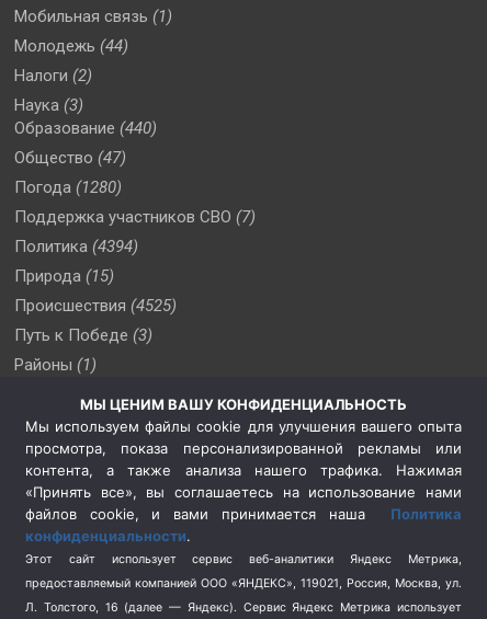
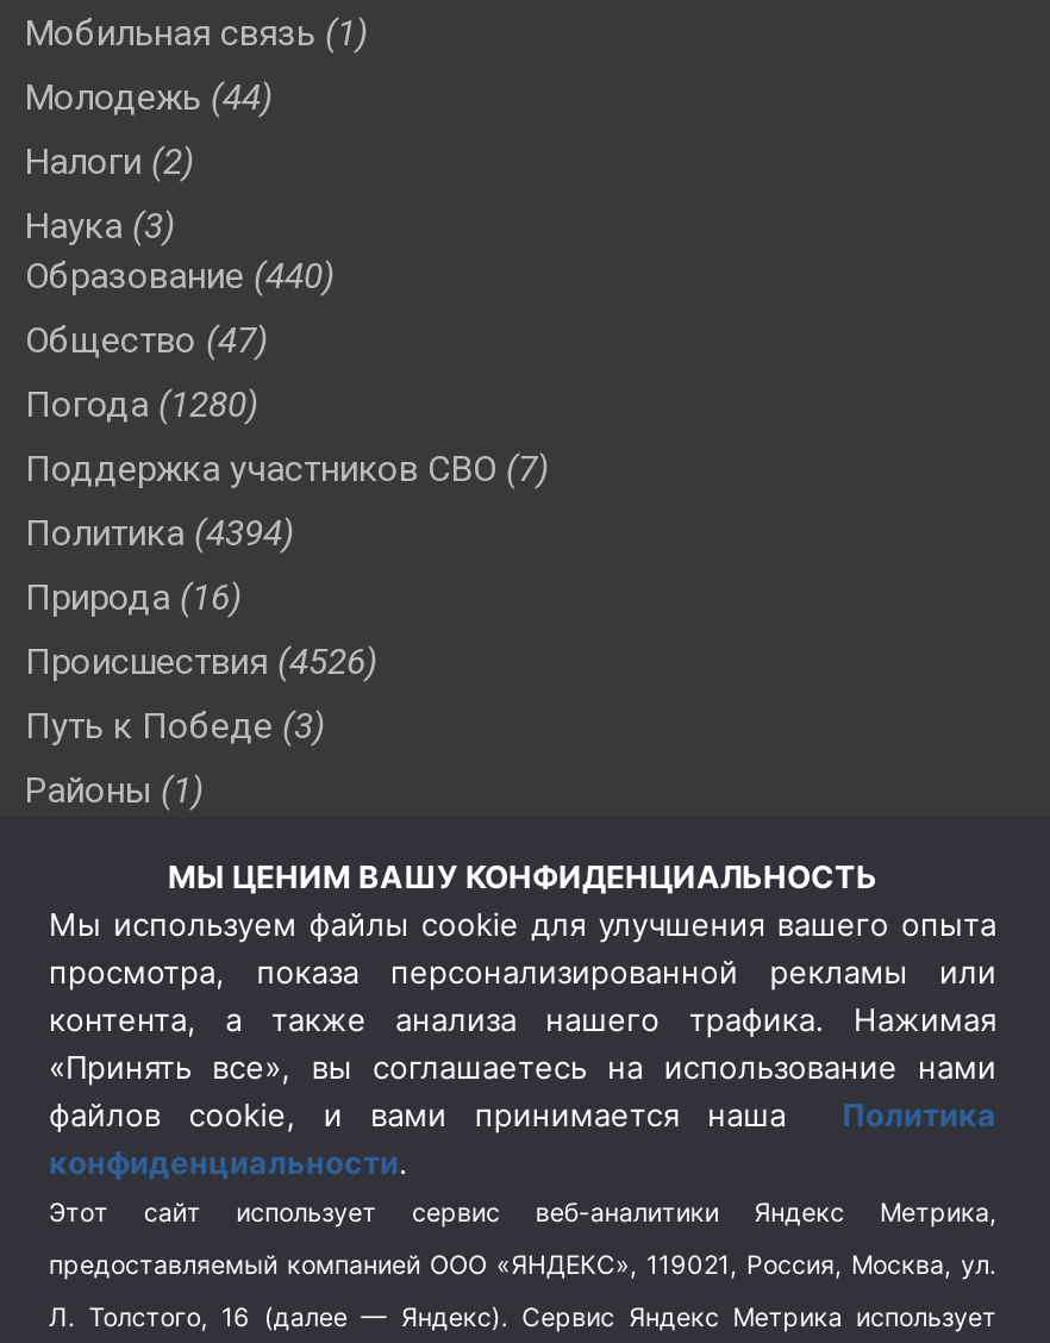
[14,267,114,286] Природа (15) -> [25,577,242,620] Природа (16)
[14,296,177,316] Происшествия (4525) -> [25,641,377,684] Происшествия (4526)

